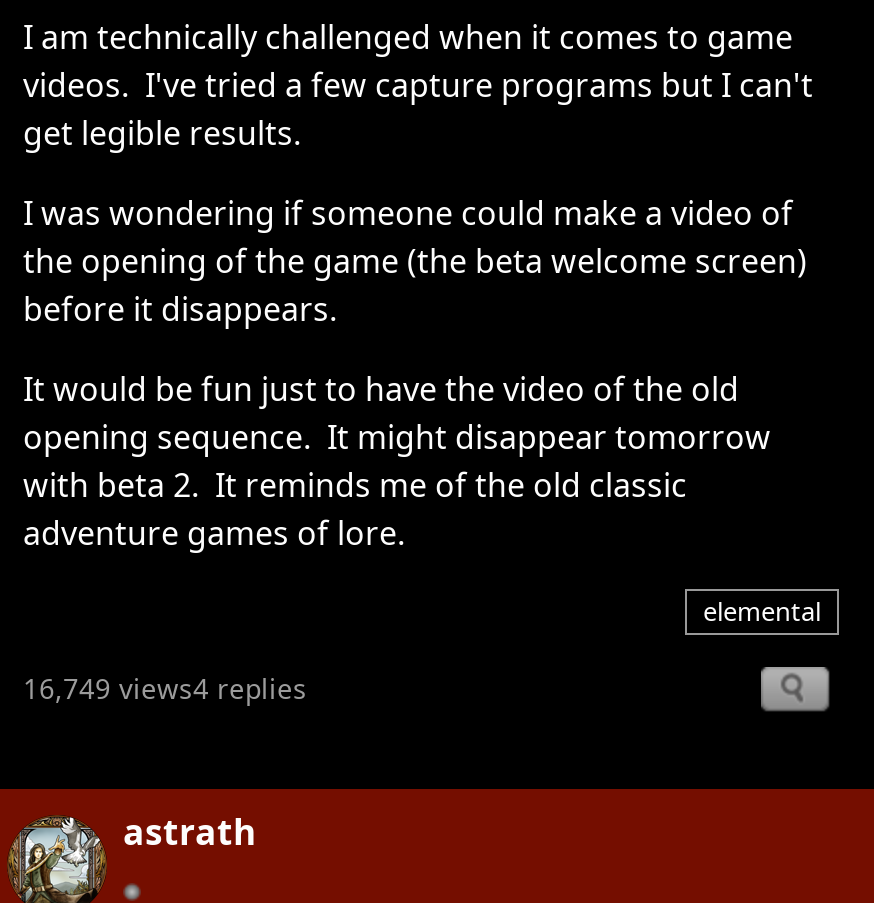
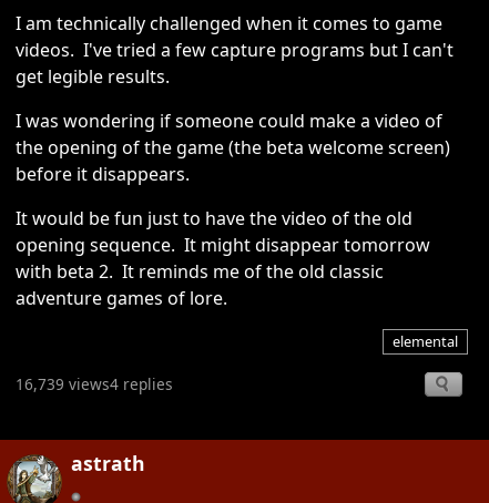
[23,668,307,706] 16,749 views4 replies -> [16,373,173,394] 16,739 views4 replies

